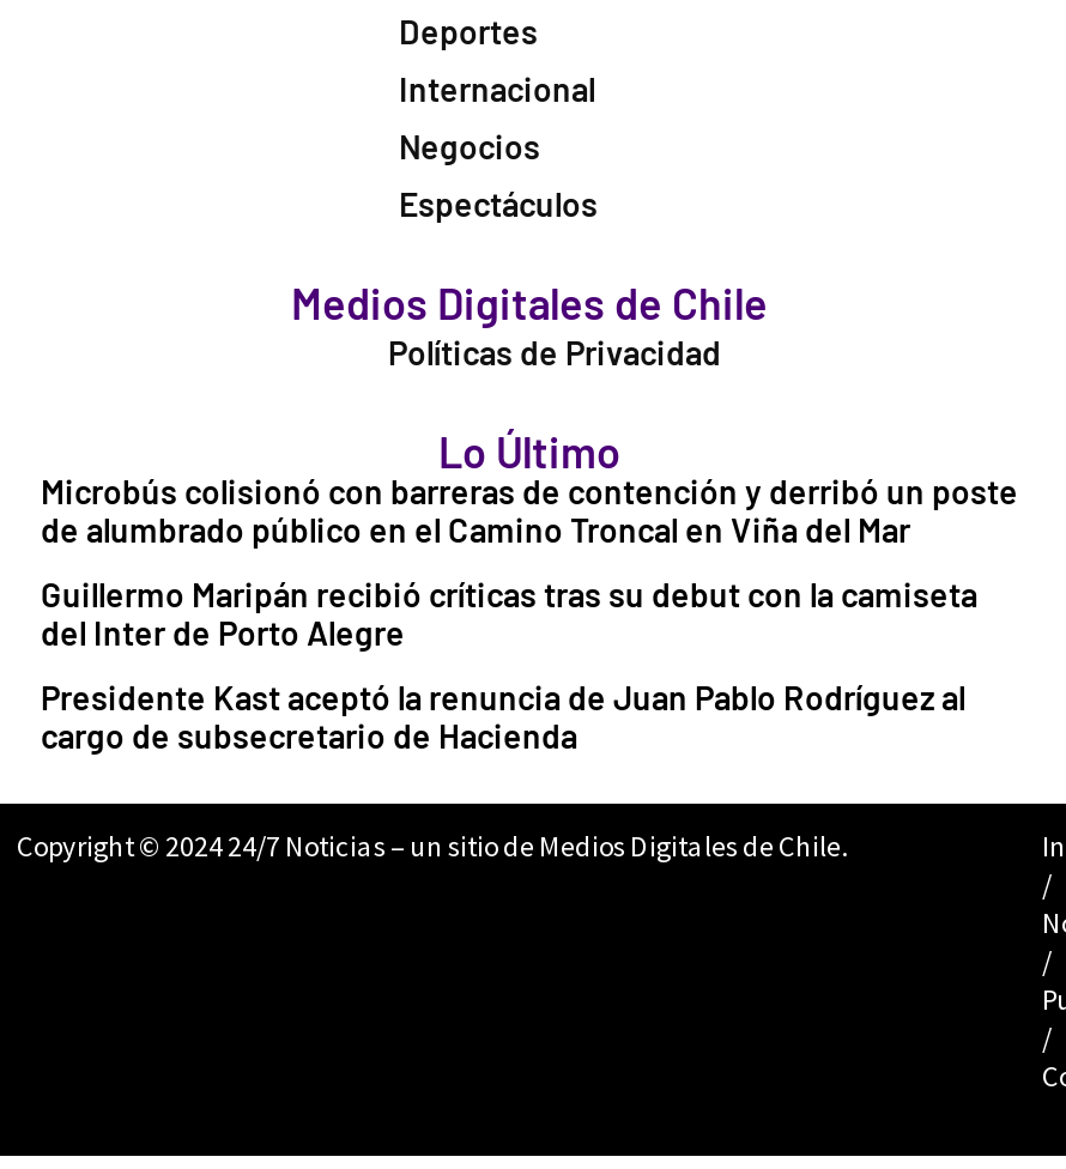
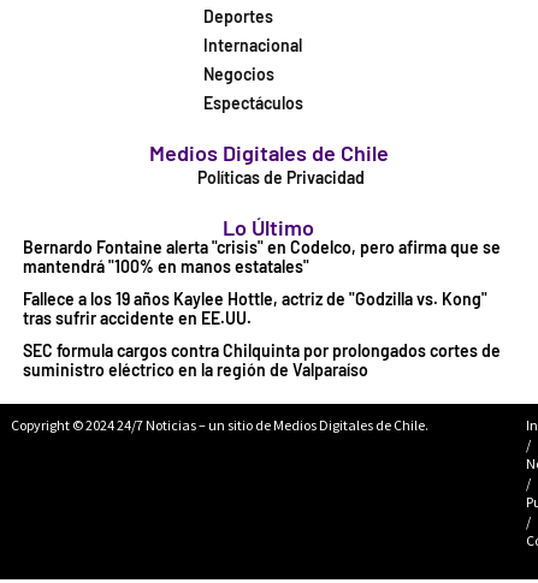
[41,472,1018,551] Microbús colisionó con barreras de contención y derribó un poste | de alumbrado público en el Camino Troncal en Viña del Mar -> [23,237,501,276] Bernardo Fontaine alerta "crisis" en Codelco, pero afirma que se | mantendrá "100% en manos estatales"
[41,575,977,654] Guillermo Maripán recibió críticas tras su debut con la camiseta | del Inter de Porto Alegre -> [23,288,487,328] Fallece a los 19 años Kaylee Hottle, actriz de "Godzilla vs. Kong" | tras sufrir accidente en EE.UU.
[41,678,965,757] Presidente Kast aceptó la renuncia de Juan Pablo Rodríguez al | cargo de subsecretario de Hacienda -> [23,340,501,380] SEC formula cargos contra Chilquinta por prolongados cortes de | suministro eléctrico en la región de Valparaíso

